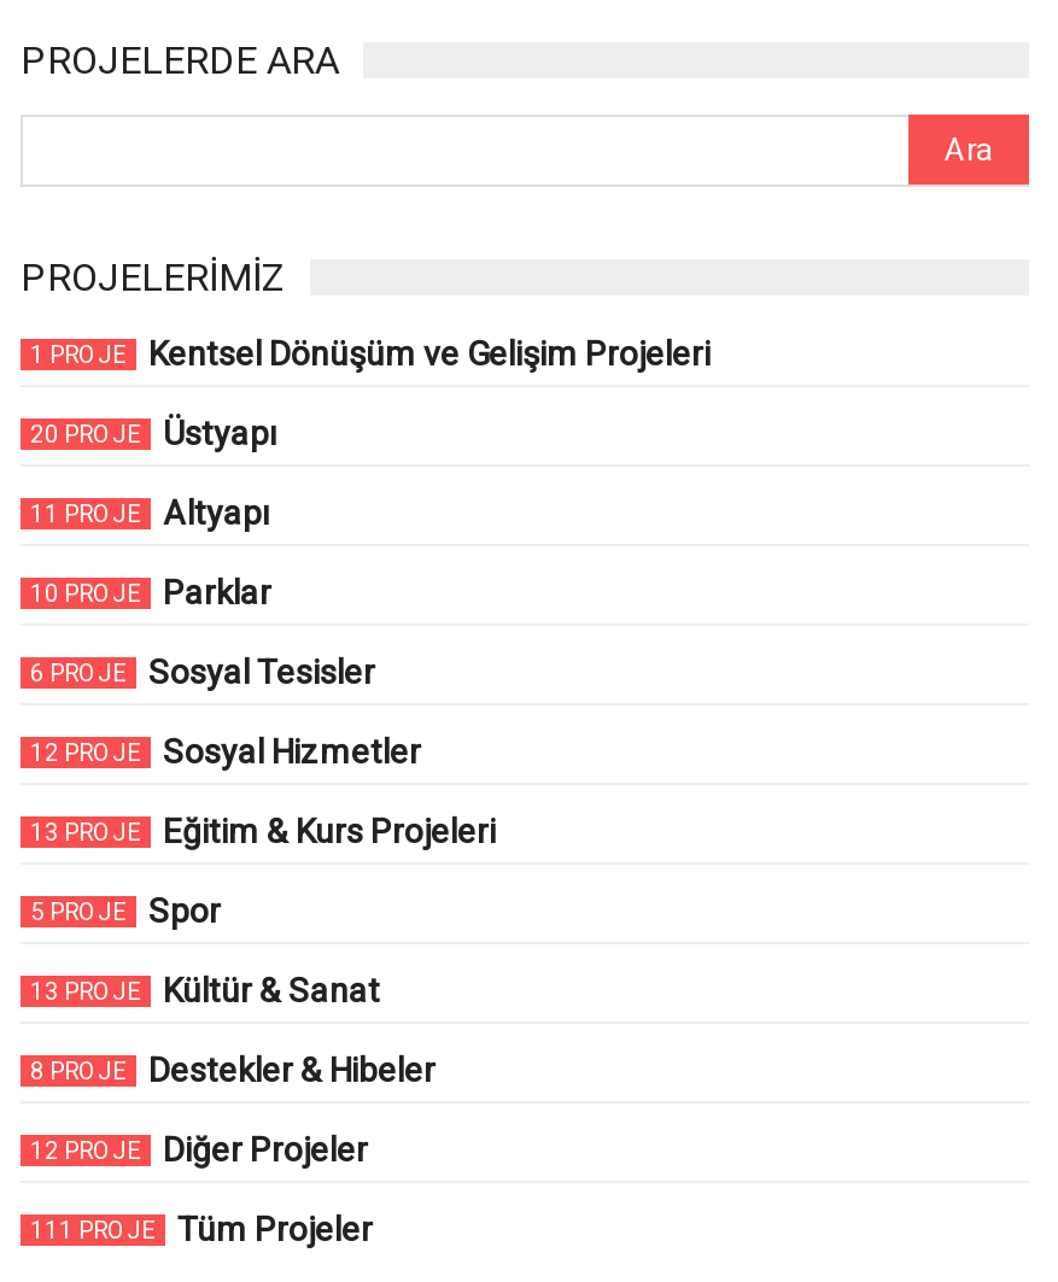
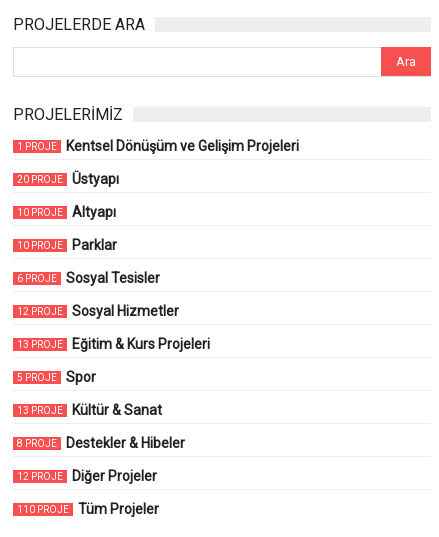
[30,493,269,531] 11 PROJE Altyapı -> [17,204,116,220] 10 PROJE Altyapı
[30,1209,373,1248] 111 PROJE Tüm Projeler -> [17,501,159,517] 110 PROJE Tüm Projeler

